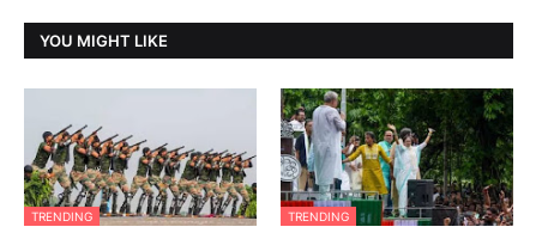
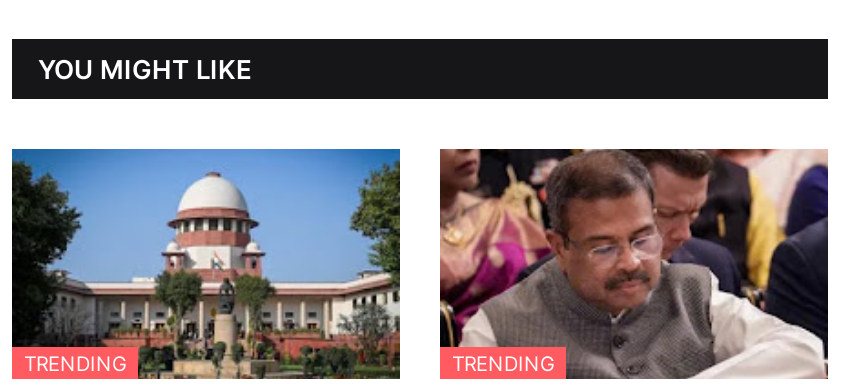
[23,88,257,225] [image] -> [10,147,402,379] [image]
[279,87,514,227] [image] -> [438,147,830,381] [image]

